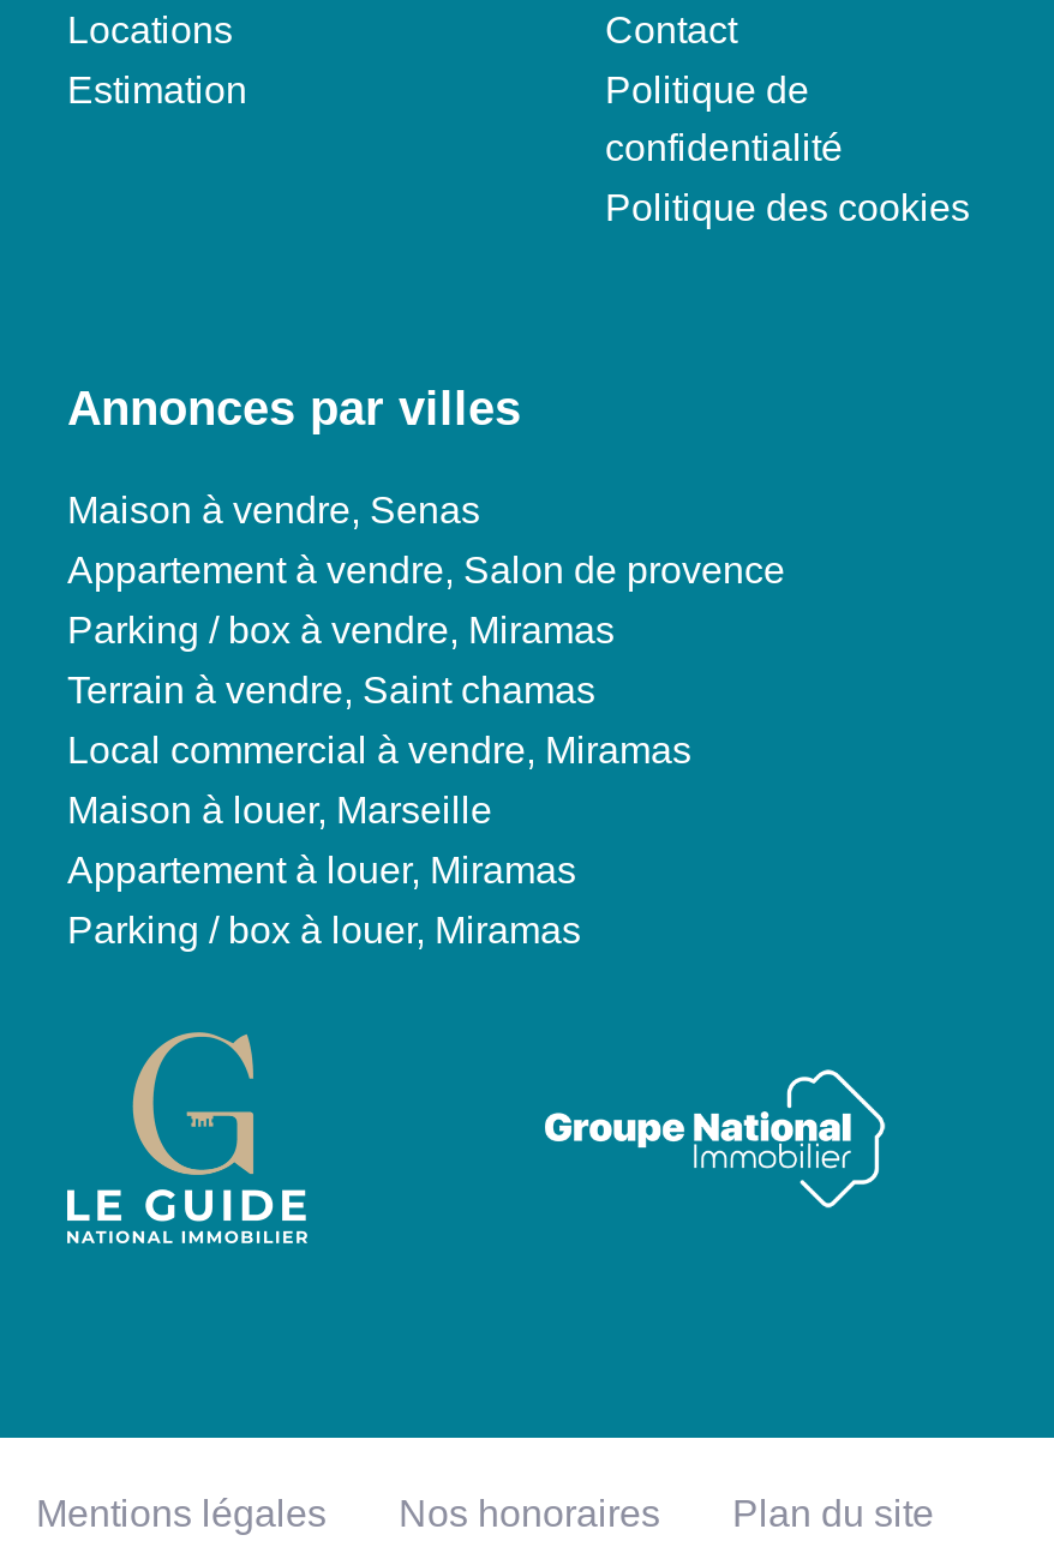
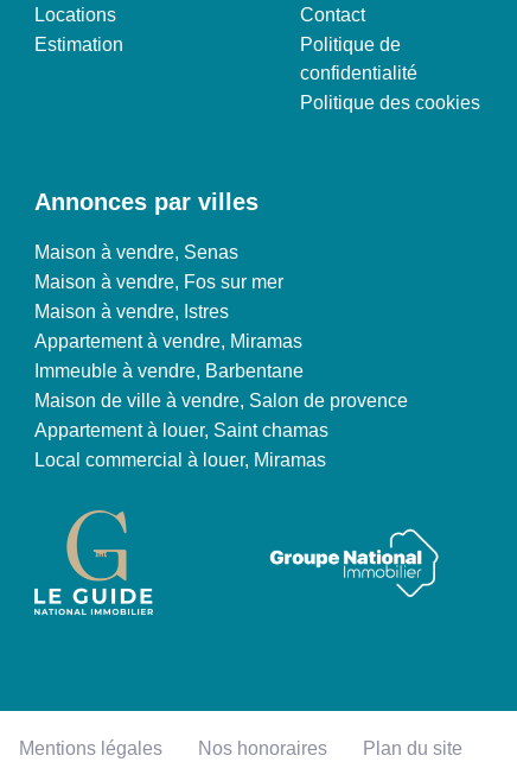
[67,549,785,590] Appartement à vendre, Salon de provence -> [34,272,283,292] Maison à vendre, Fos sur mer
[67,609,615,650] Parking / box à vendre, Miramas -> [34,301,229,321] Maison à vendre, Istres
[67,669,595,710] Terrain à vendre, Saint chamas -> [34,331,302,351] Appartement à vendre, Miramas
[67,729,691,770] Local commercial à vendre, Miramas -> [34,361,304,381] Immeuble à vendre, Barbentane
[67,789,492,830] Maison à louer, Marseille -> [34,390,408,410] Maison de ville à vendre, Salon de provence
[67,849,576,890] Appartement à louer, Miramas -> [34,420,328,440] Appartement à louer, Saint chamas
[67,909,581,950] Parking / box à louer, Miramas -> [34,450,326,470] Local commercial à louer, Miramas

